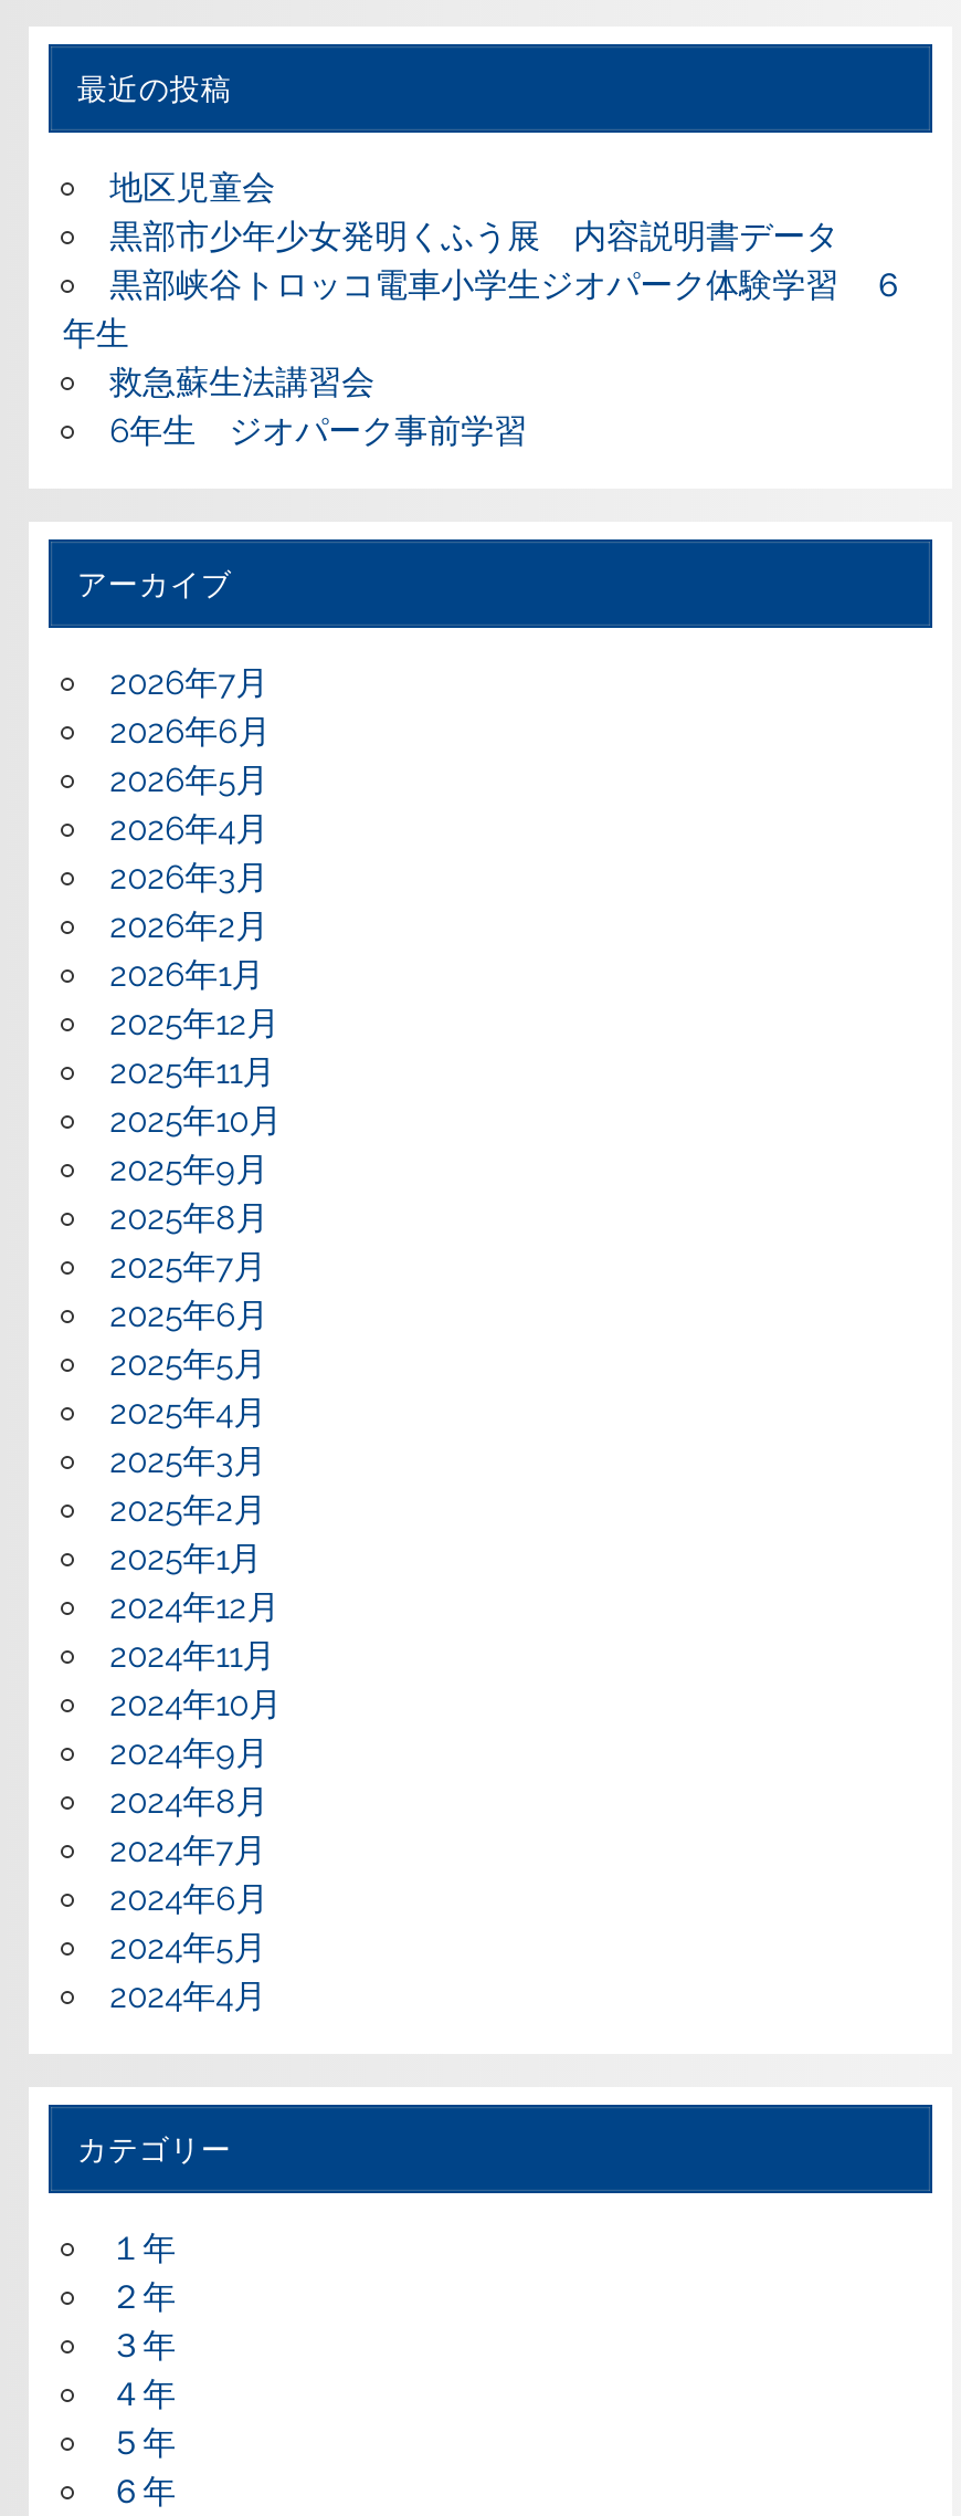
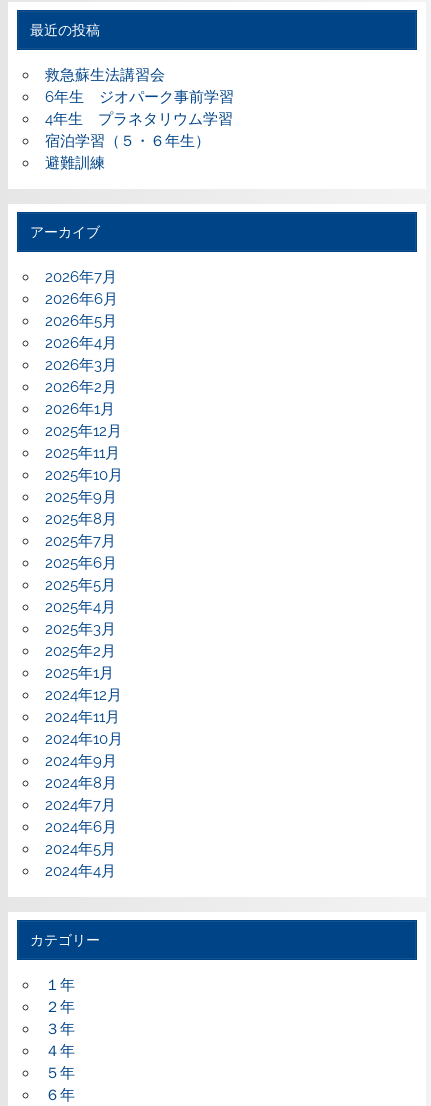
[63,167,905,353] 地区児童会 | 黒部市少年少女発明くふう展 内容説明書データ | 黒部峡谷トロッコ電車小学生ジオパーク体験学習 ６ | 年生 -> none
moved [110,361,527,450] -> [45,65,234,105]: 救急蘇生法講習会 | 6年生 ジオパーク事前学習
none -> [45,109,233,171] 4年生 プラネタリウム学習 | 宿泊学習（５・６年生） | 避難訓練

